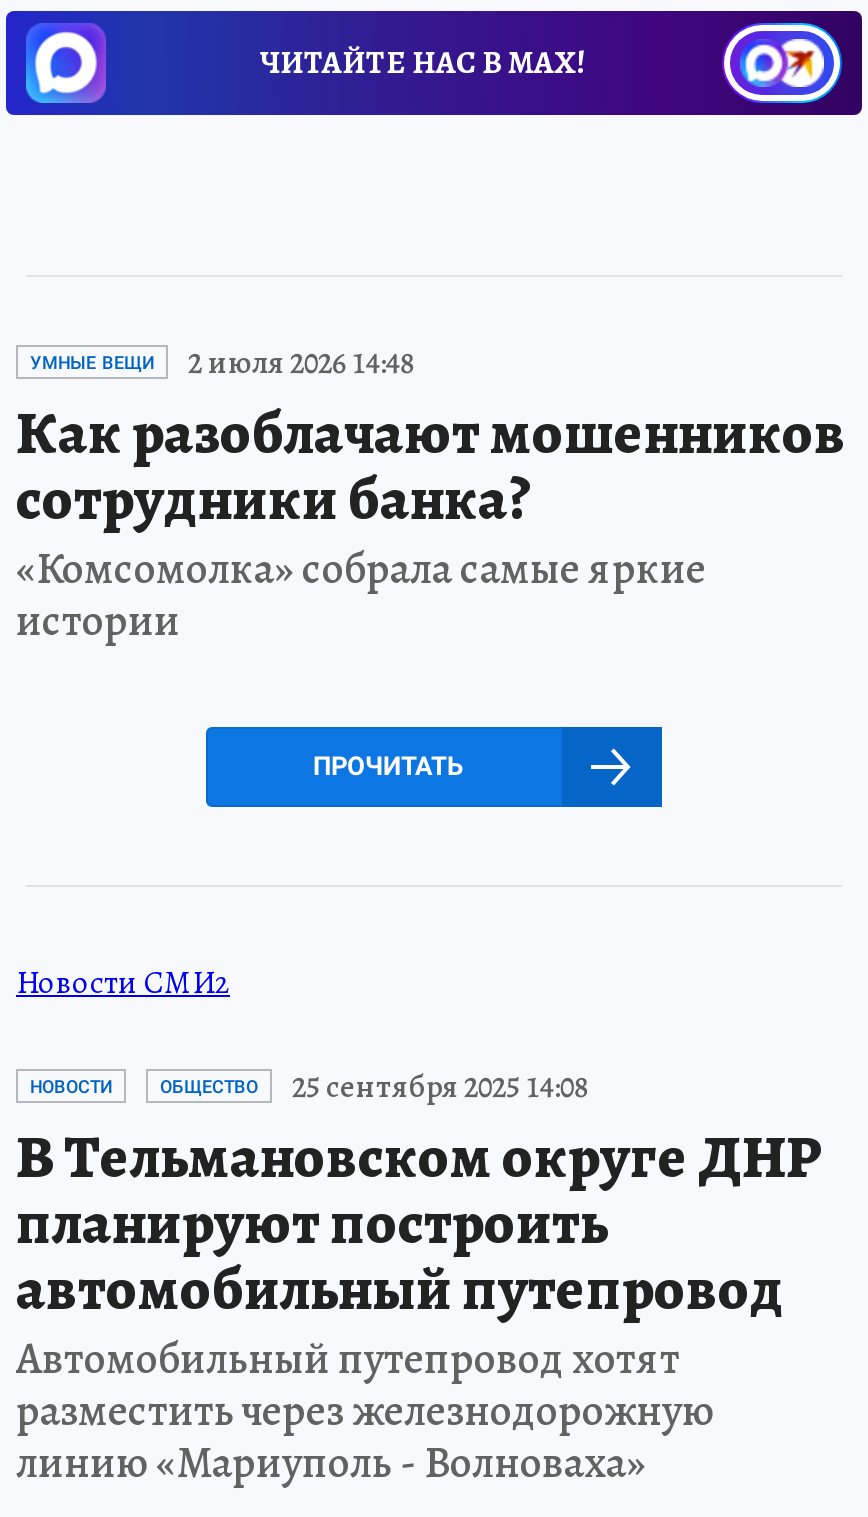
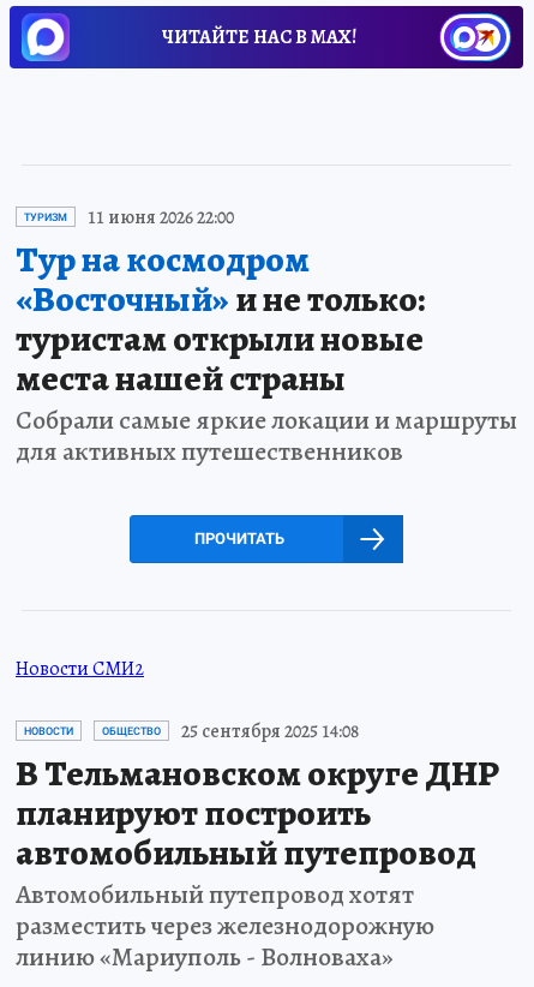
[16,340,846,650] УМНЫЕ ВЕЩИ | 2 июля 2026 14:48 | Как разоблачают мошенников | сотрудники банка? | «Комсомолка» собрала самые яркие | истории -> [16,204,517,469] ТУРИЗМ | 11 июня 2026 22:00 | Тур на космодром | «Восточный»и не только: | туристам открыли новые | места нашей страны | Собрали самые яркие локации и маршруты | для активных путешественников

